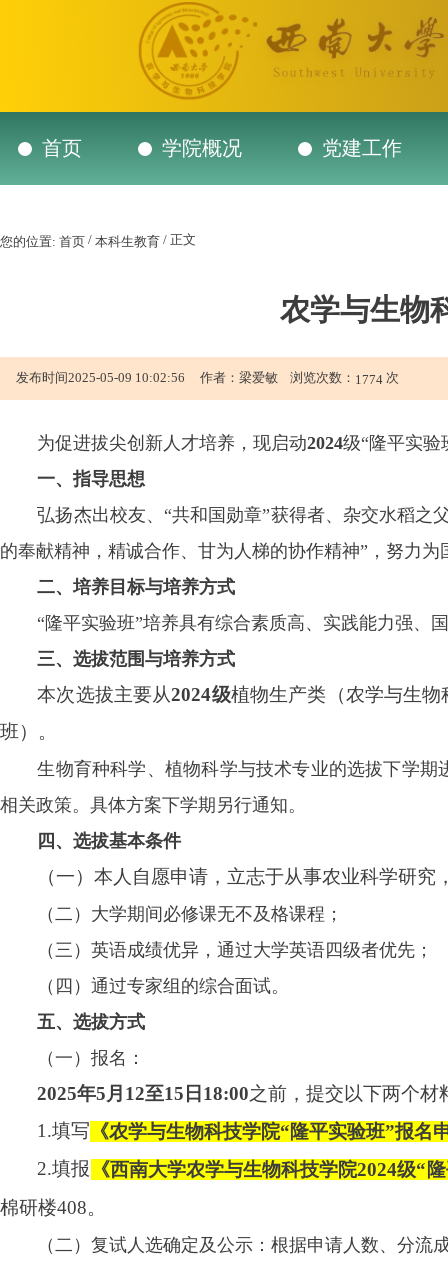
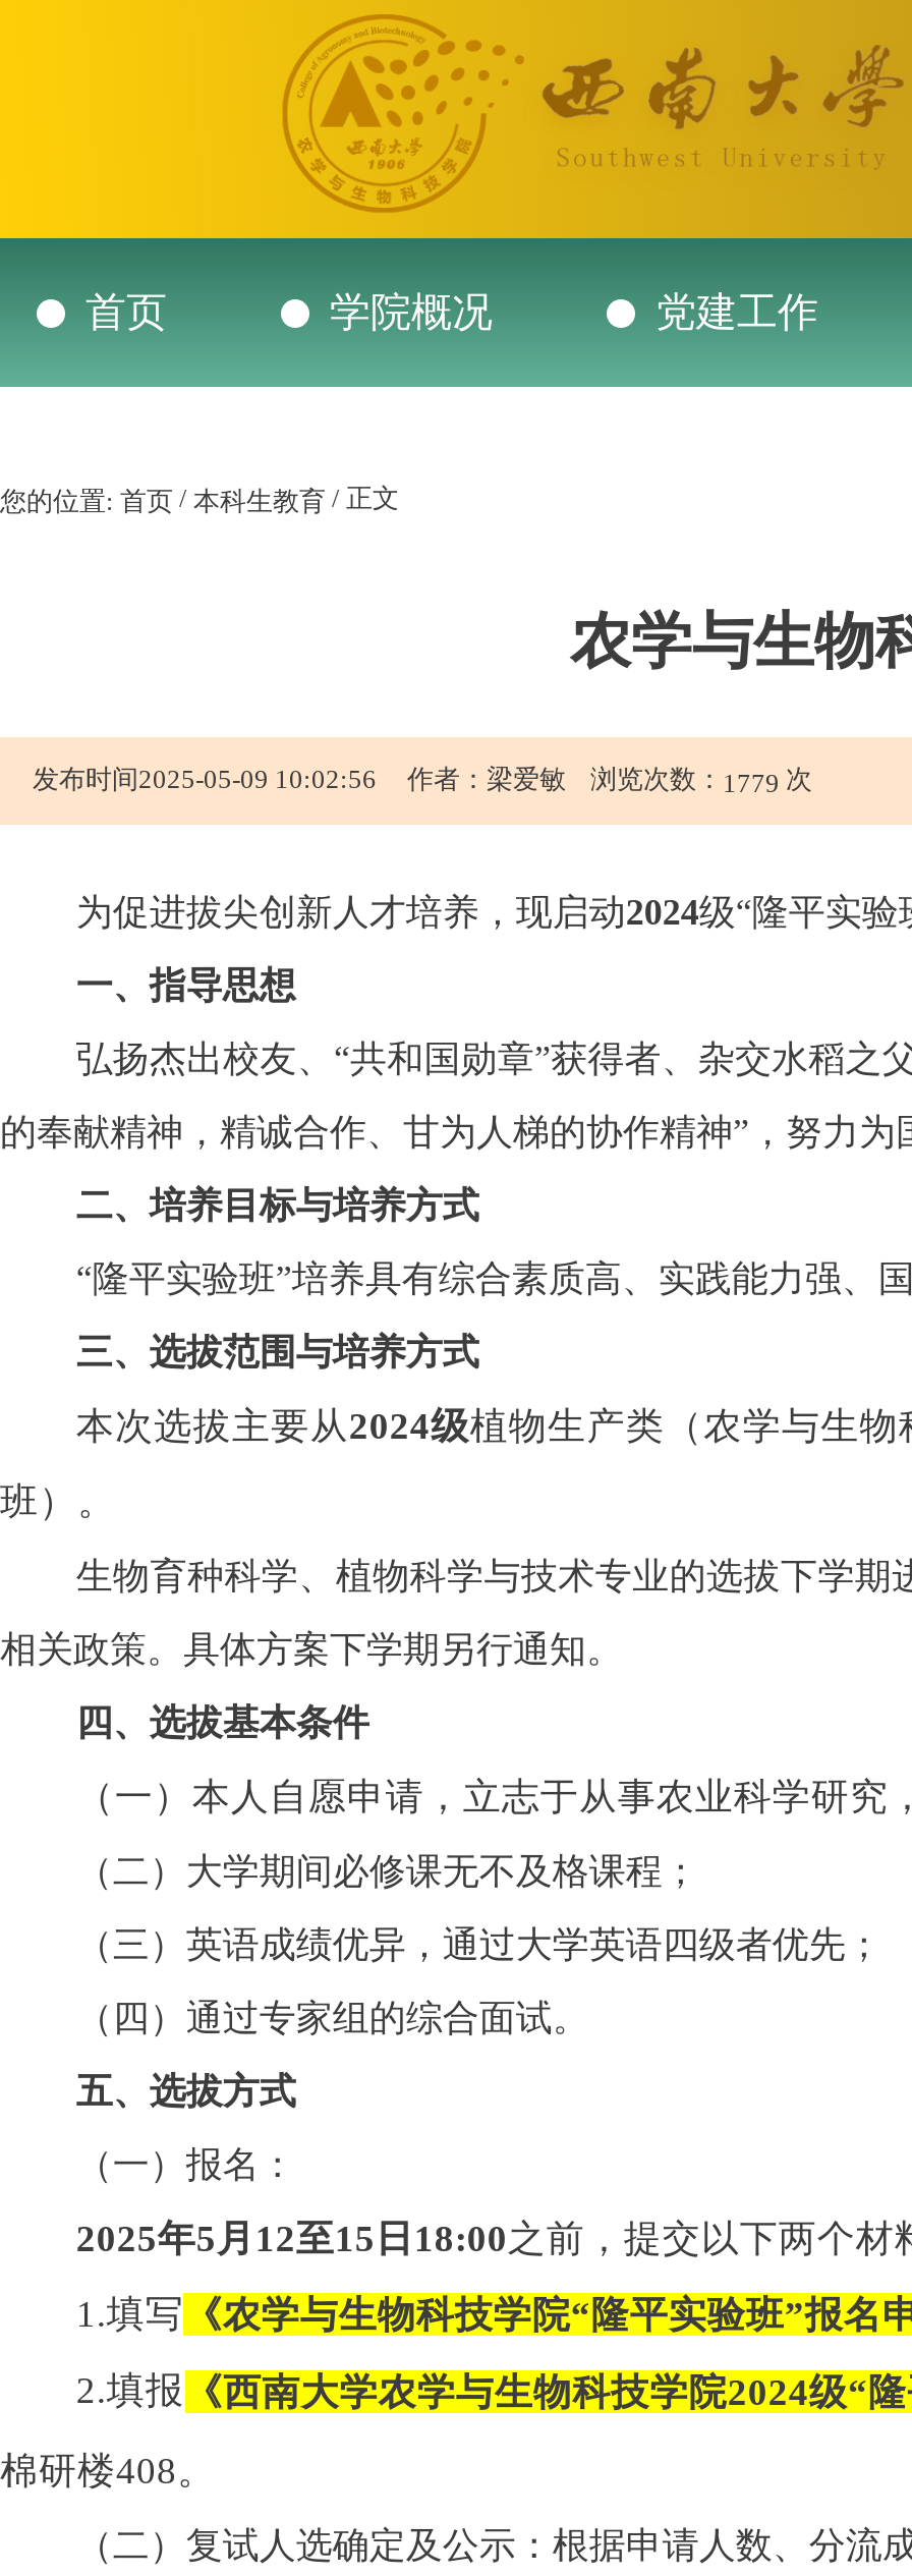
[16,369,399,387] 发布时间2025-05-09 10:02:56 作者：梁爱敏 浏览次数：1774次 -> [33,763,812,798] 发布时间2025-05-09 10:02:56 作者：梁爱敏 浏览次数：1779次

